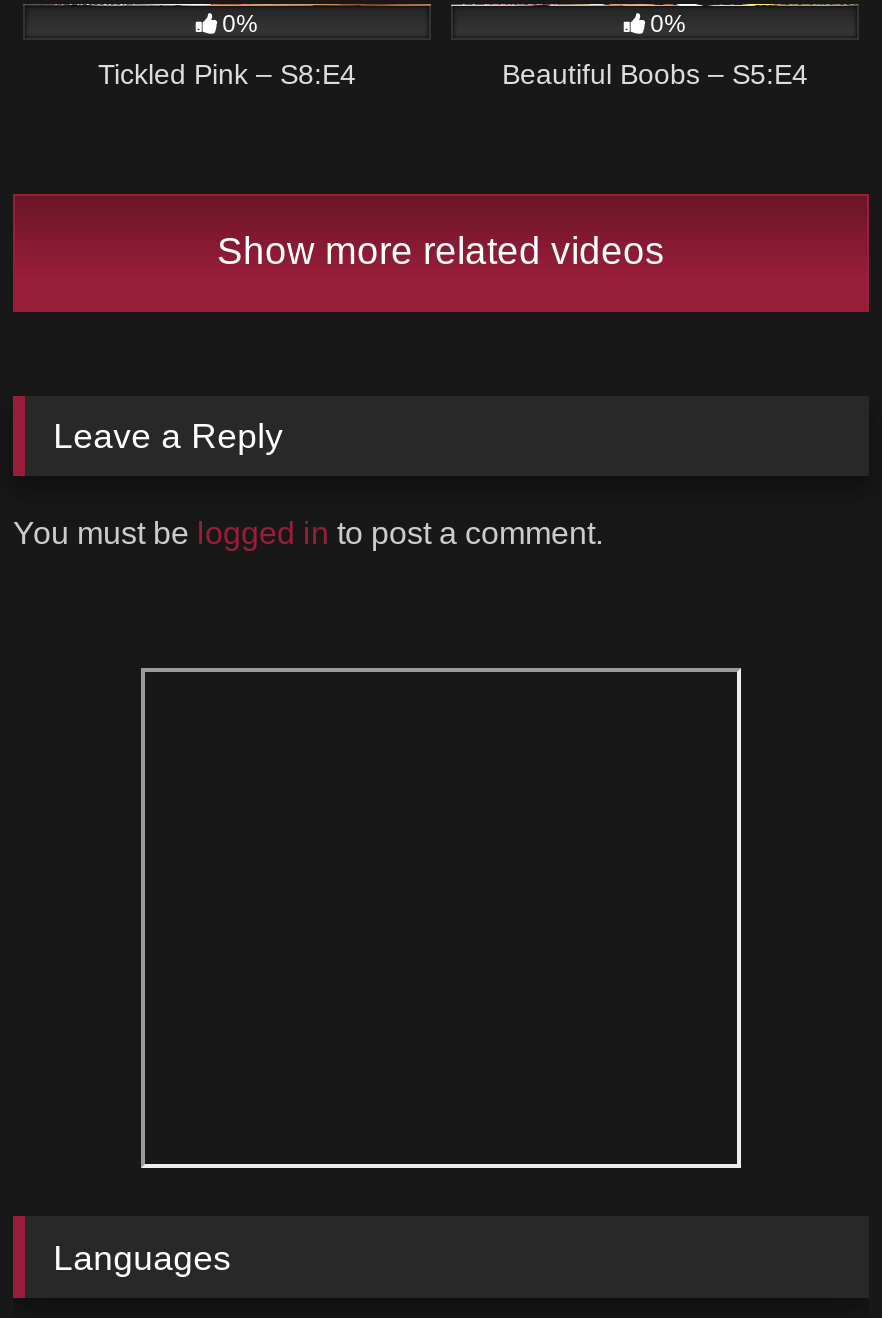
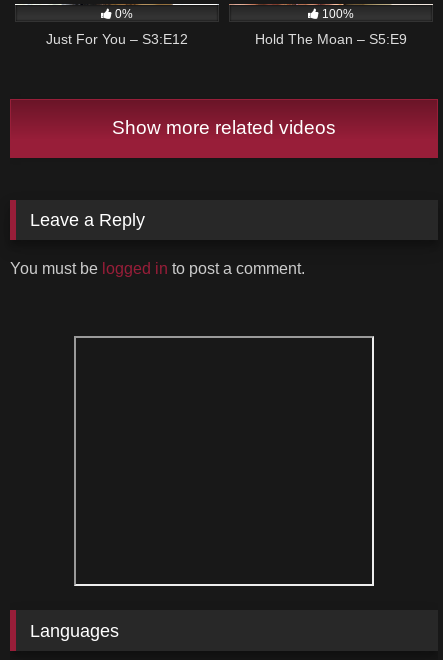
[650,10,686,38] 0% -> [322,7,354,21] 100%
[98,58,356,90] Tickled Pink – S8:E4 -> [46,31,188,47] Just For You – S3:E12
[502,58,808,90] Beautiful Boobs – S5:E4 -> [255,31,407,47] Hold The Moan – S5:E9

